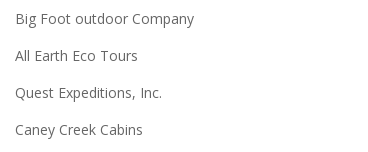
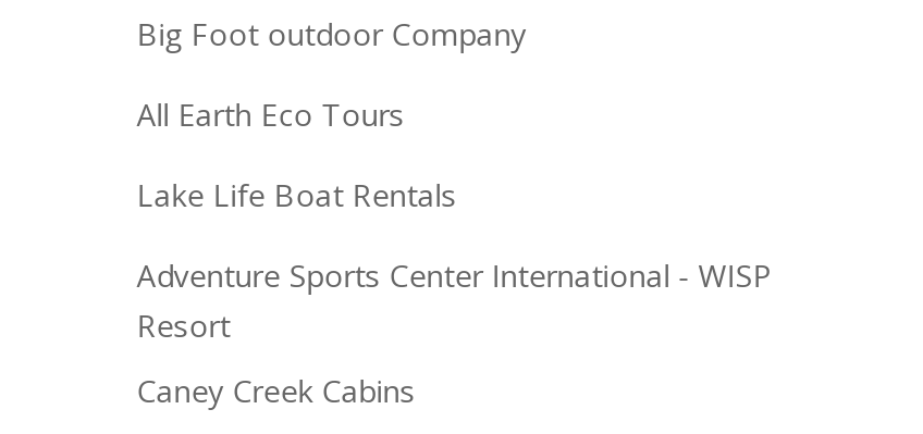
[15,83,162,102] Quest Expeditions, Inc. -> [137,174,772,346] Lake Life Boat Rentals | Adventure Sports Center International - WISP | Resort

